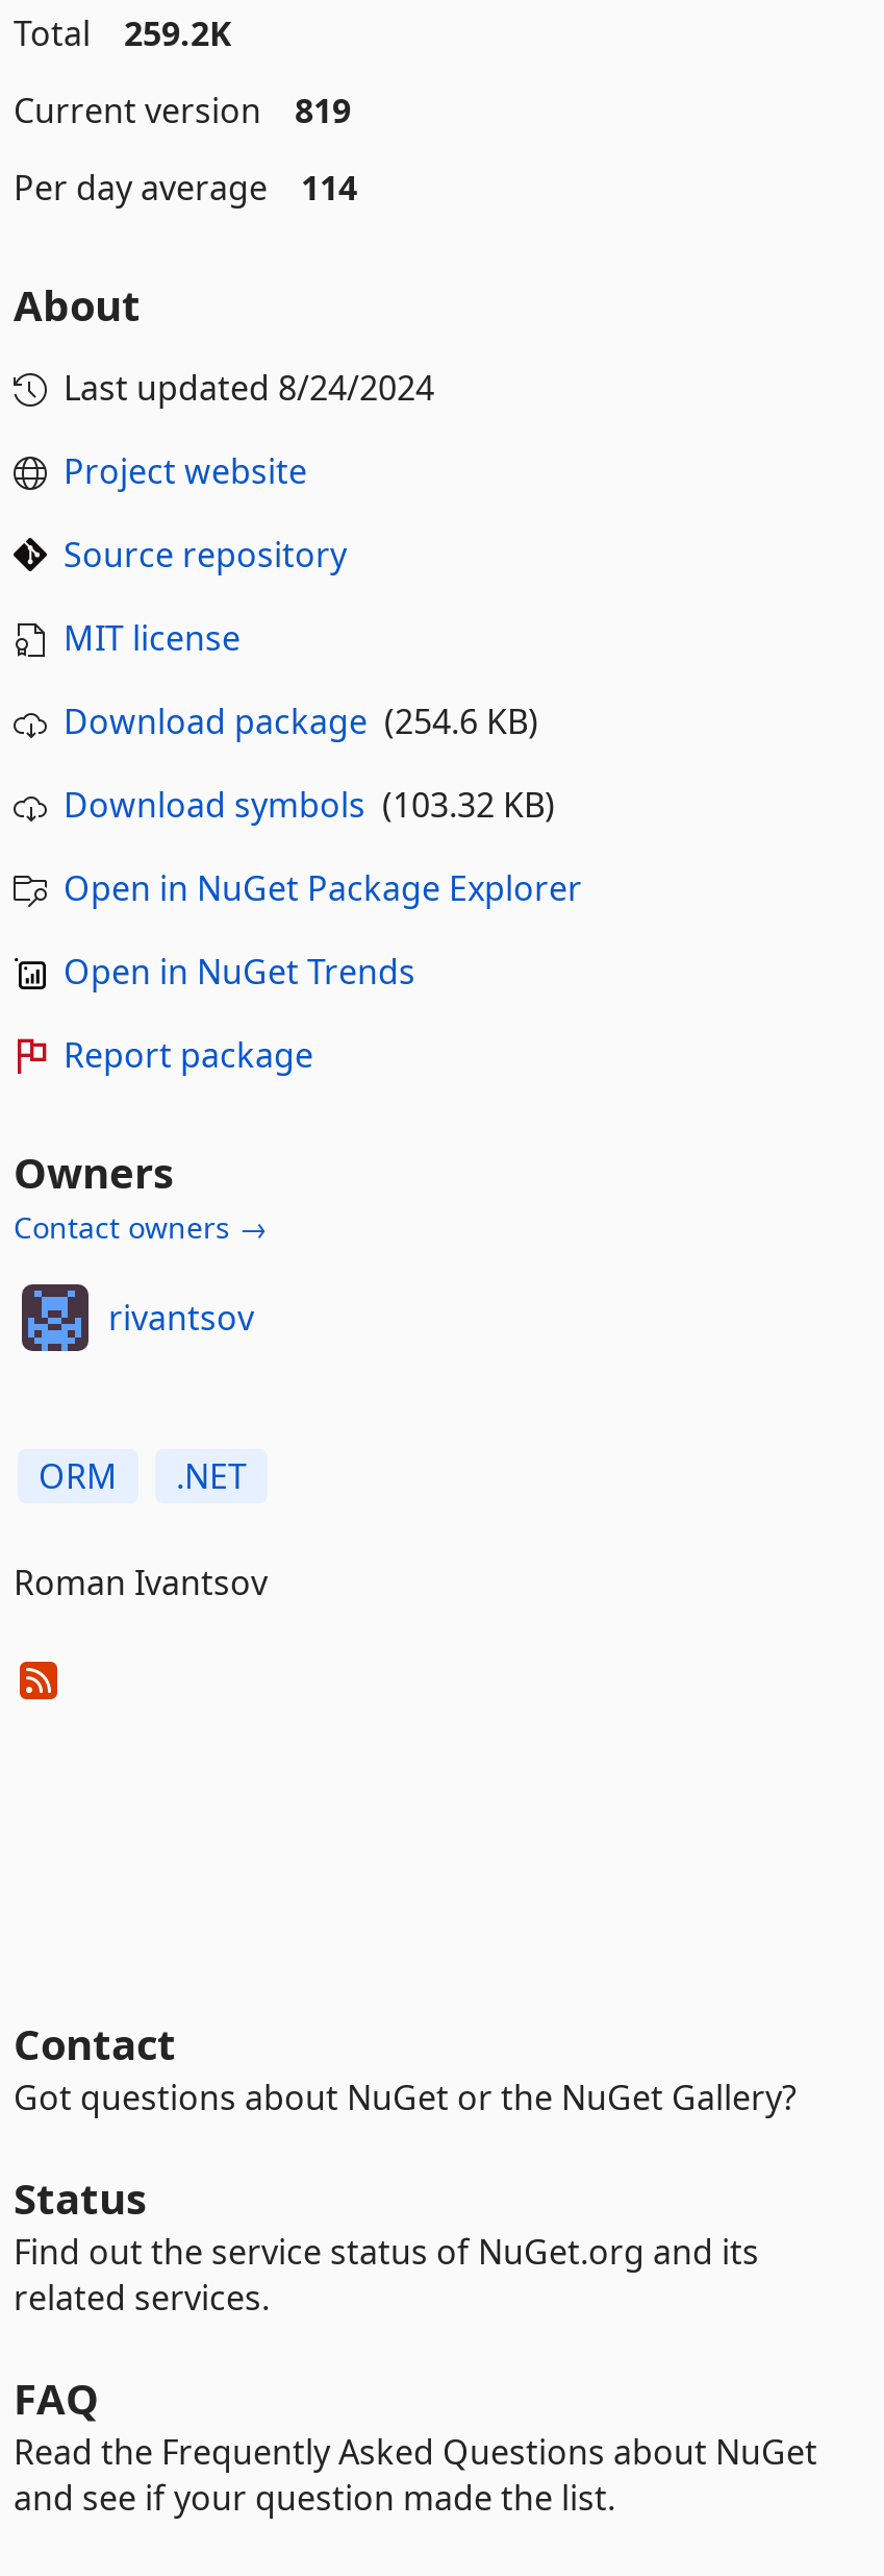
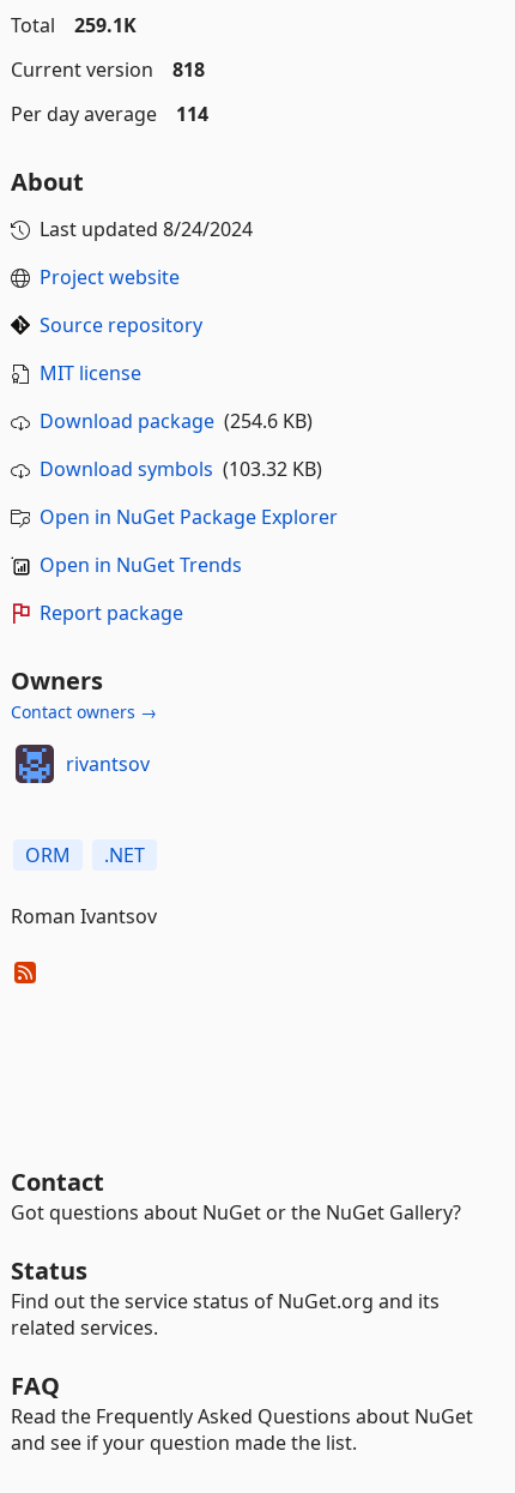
[14,10,232,56] Total 259.2K -> [11,12,137,38] Total 259.1K
[14,87,351,133] Current version 819 -> [11,56,205,82] Current version 818

